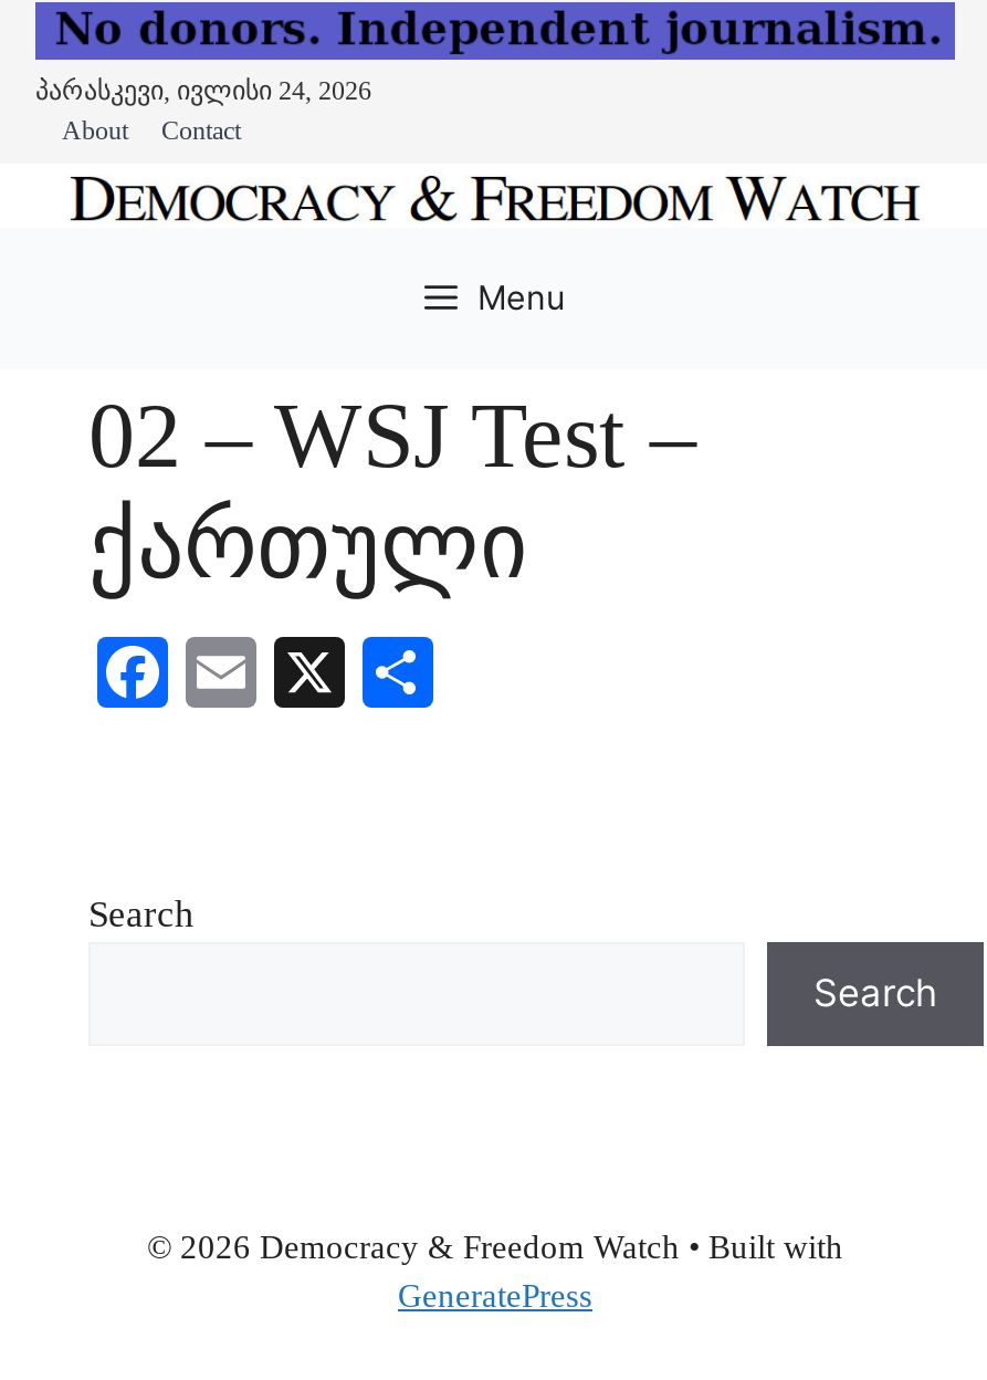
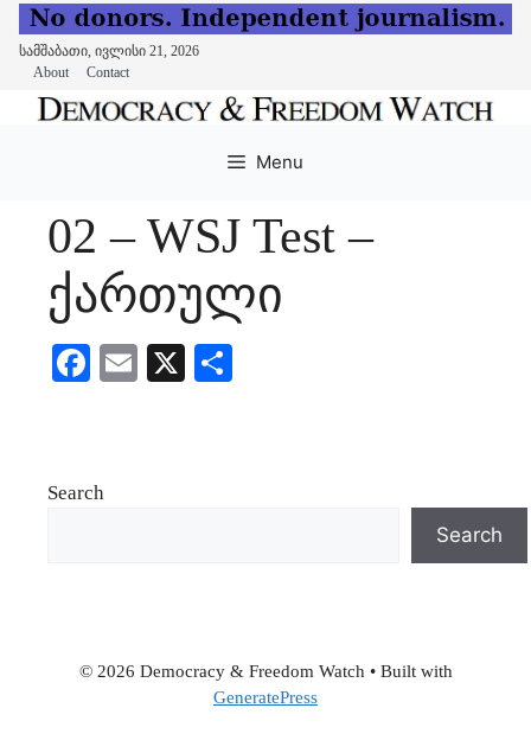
[35,75,371,106] პარასკევი, ივლისი 24, 2026 -> [19,43,199,59] სამშაბათი, ივლისი 21, 2026

